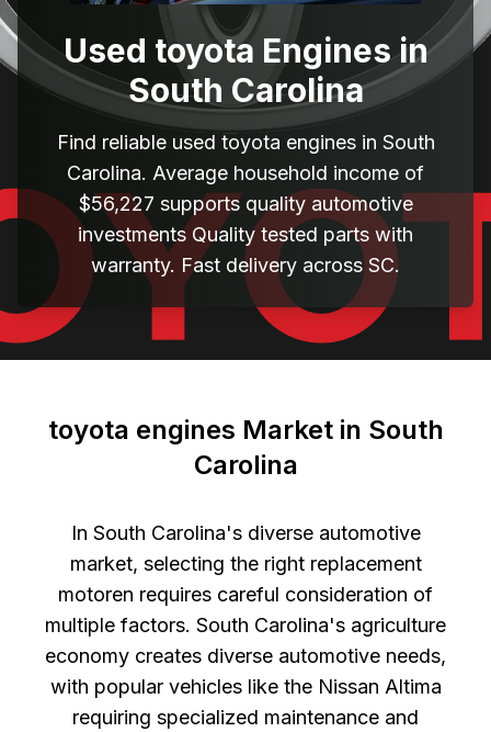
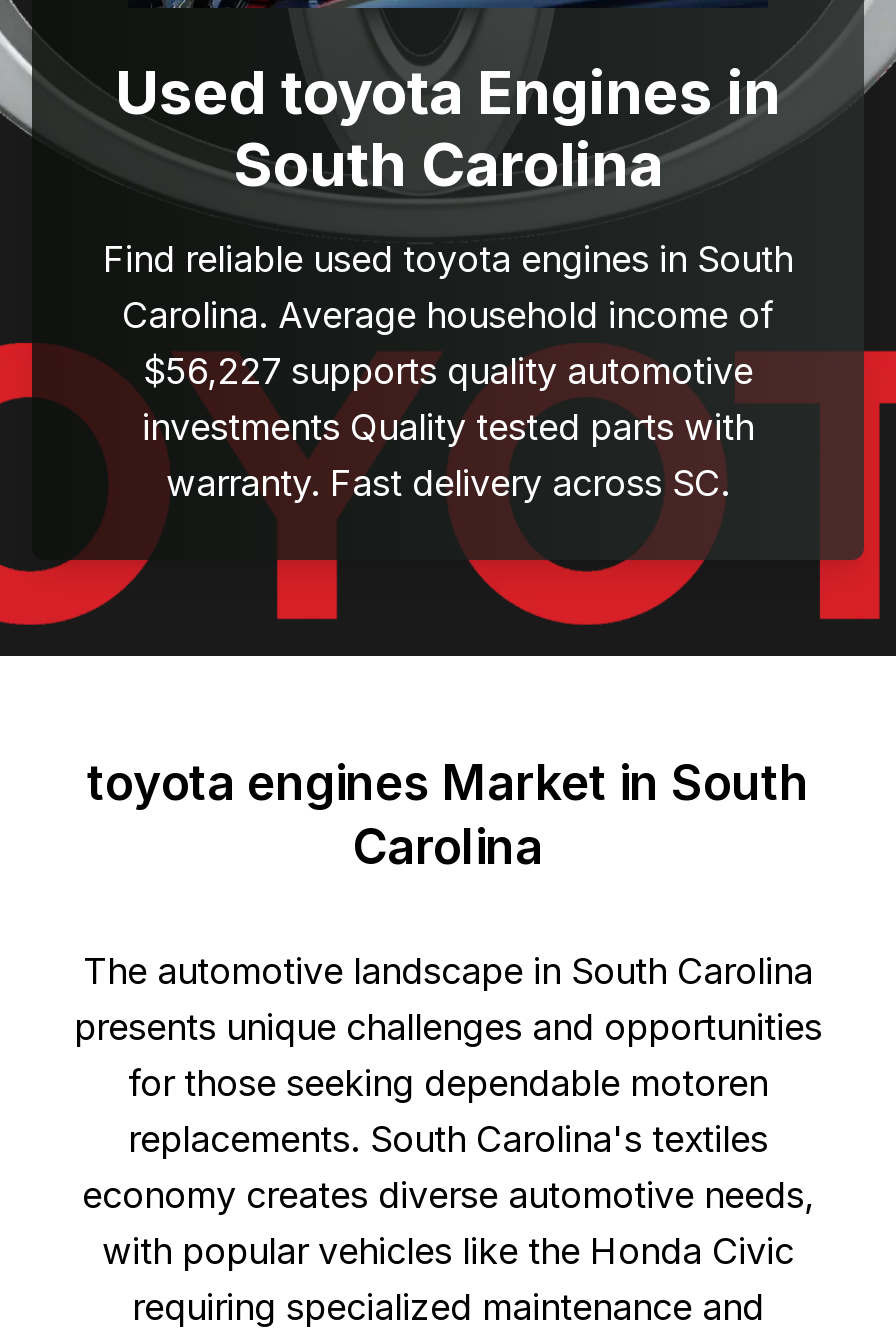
[45,521,446,636] In South Carolina's diverse automotive | market, selecting the right replacement | motoren requires careful consideration of | multiple factors. South Carolina's agriculture -> [74,949,822,1159] The automotive landscape in South Carolina | presents unique challenges and opportunities | for those seeking dependable motoren | replacements. South Carolina's textiles
[50,674,441,697] with popular vehicles like the Nissan Altima -> [102,1229,794,1271] with popular vehicles like the Honda Civic

